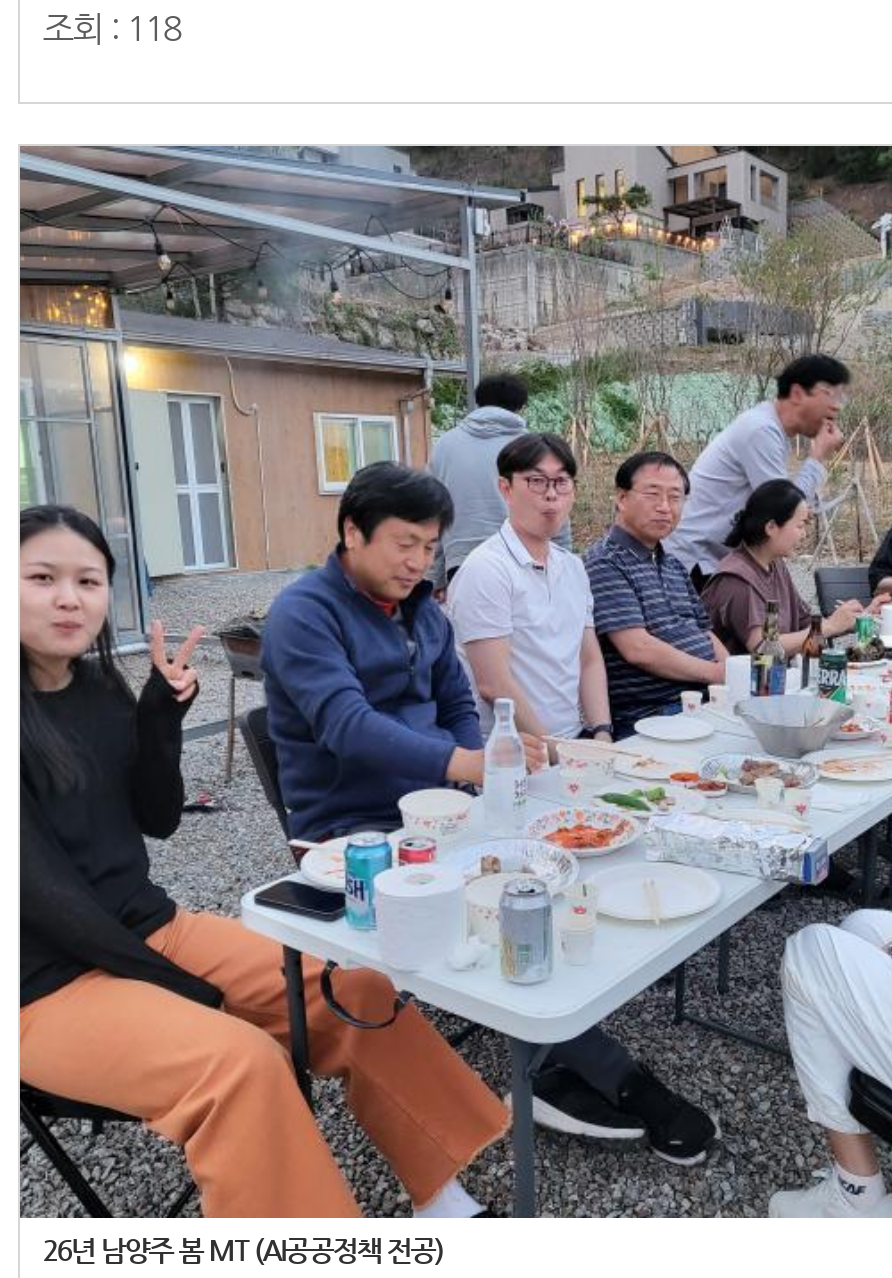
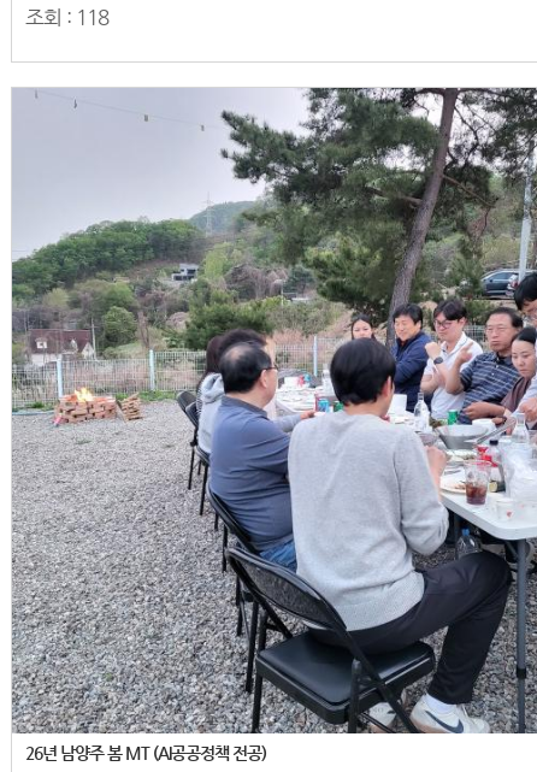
[18,144,886,1220] [image] -> [11,87,533,733] [image]

